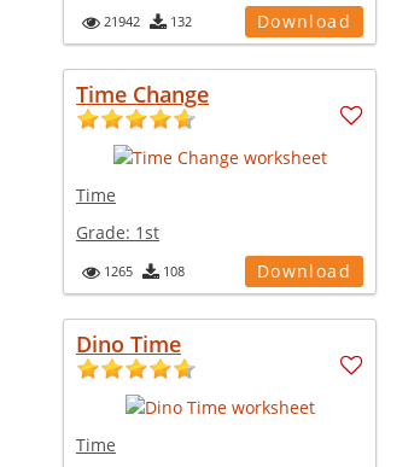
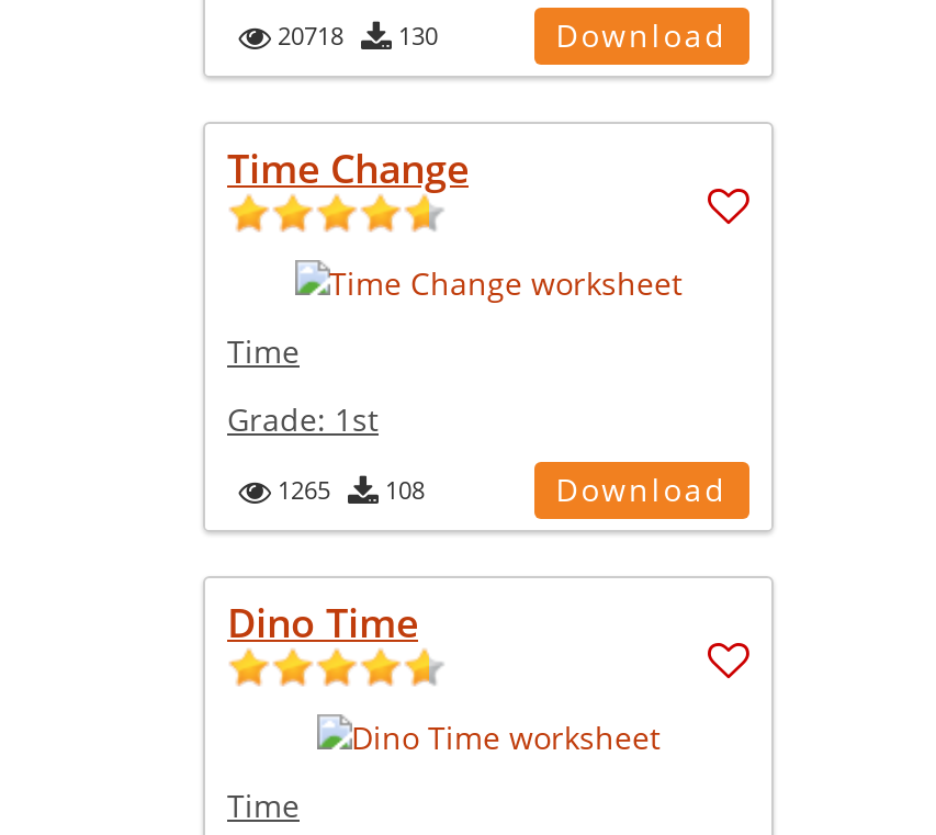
[104,12,140,30] 21942 -> [278,18,343,51] 20718
[170,12,192,30] 132 -> [398,18,438,51] 130

